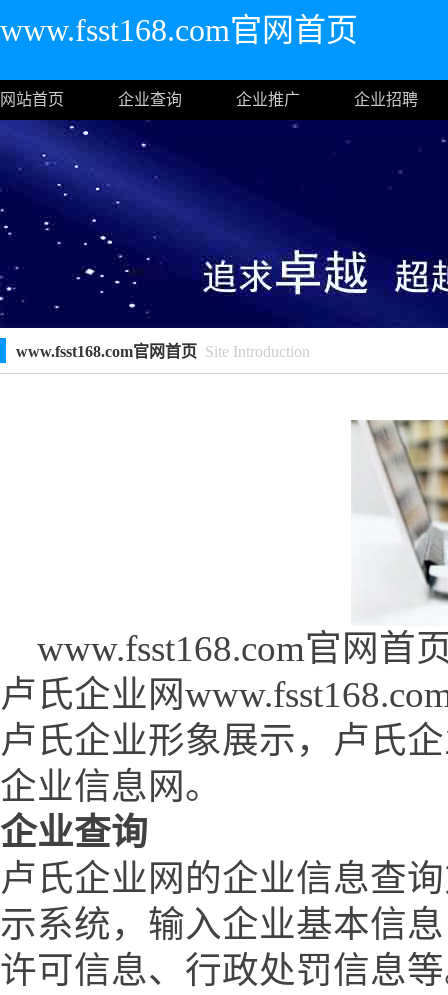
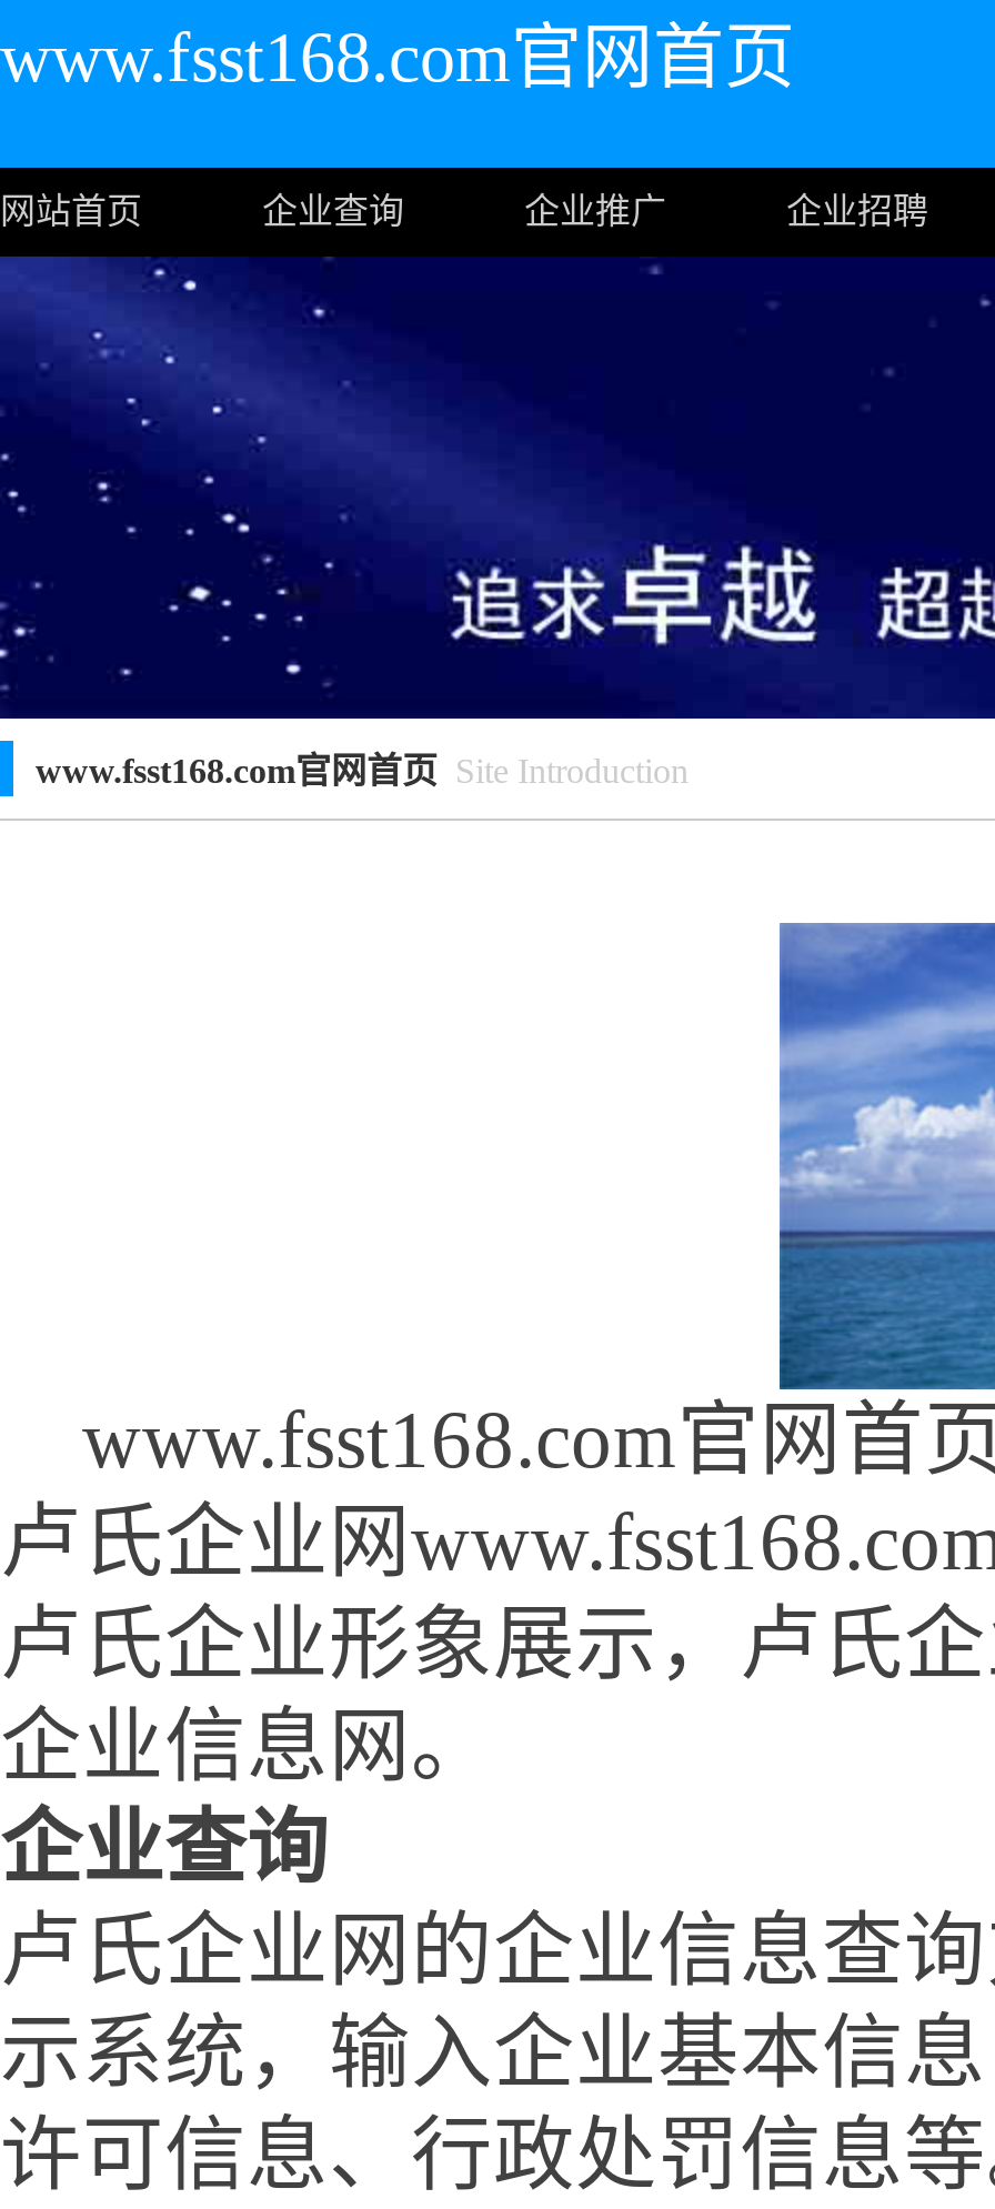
[351,420,445,626] [image] -> [777,921,988,1389] [image]

